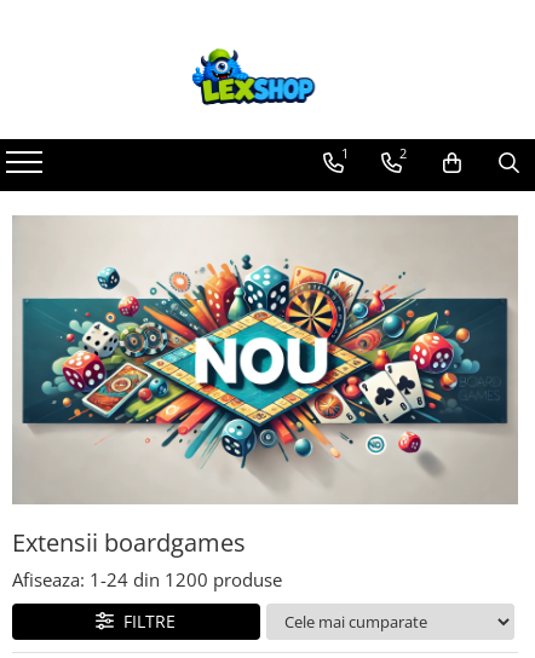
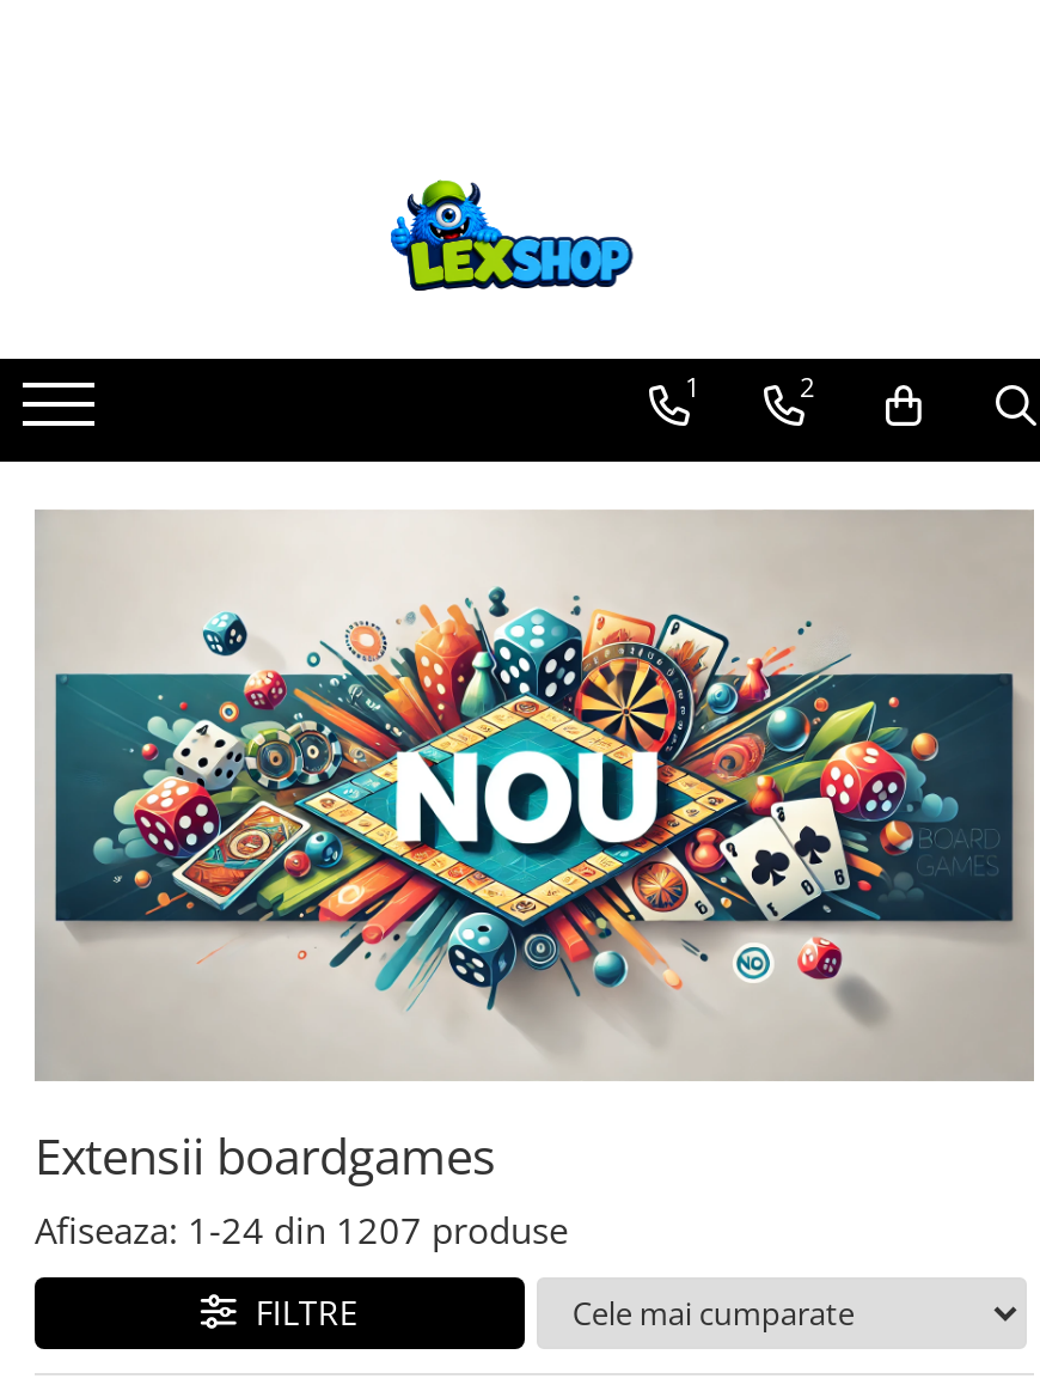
[12,567,282,591] Afiseaza: 1- 24 din 1200 produse -> [35,1205,568,1253] Afiseaza: 1- 24 din 1207 produse

